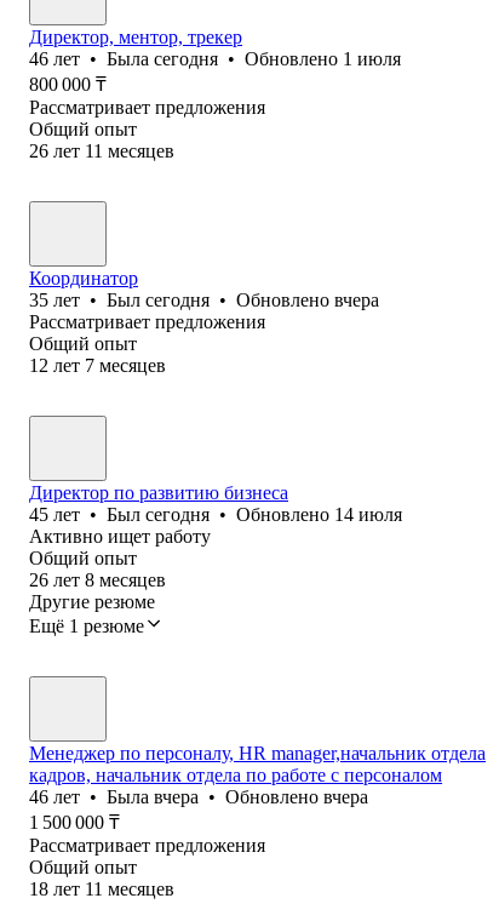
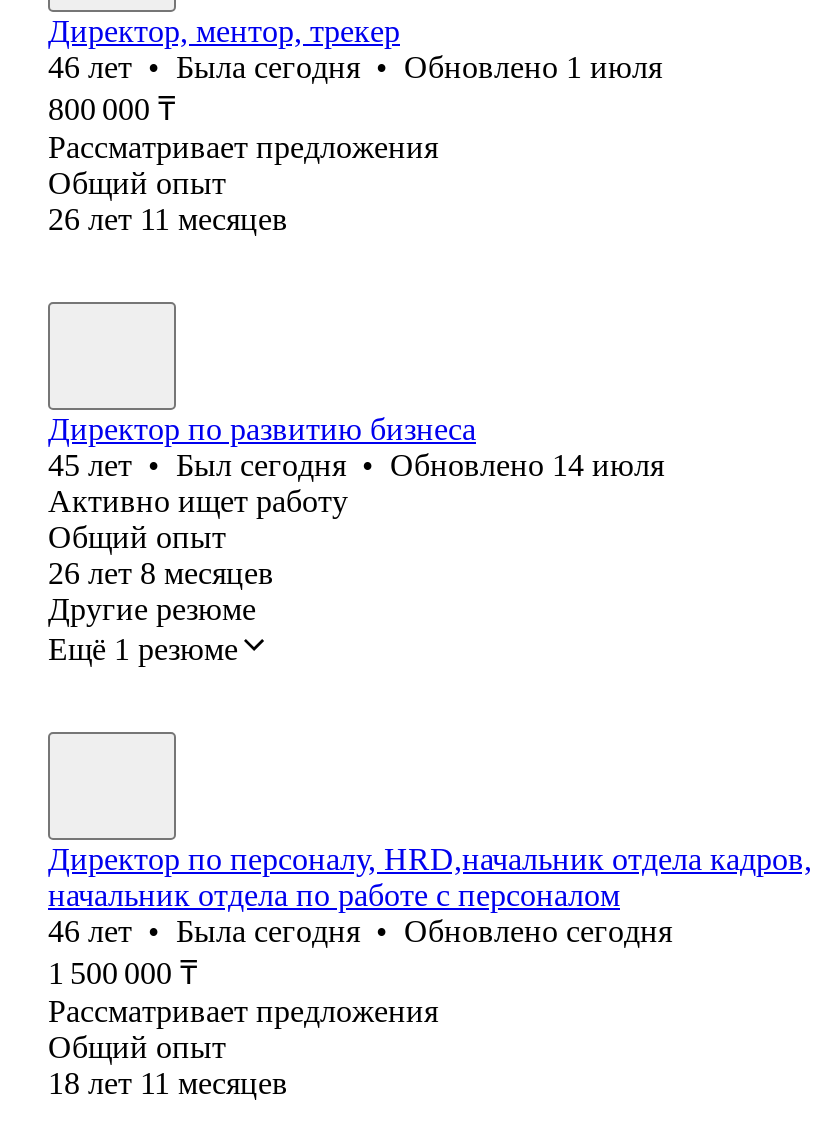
[29,268,379,376] Координатор | 35 лет • Был сегодня • Обновлено вчера | Рассматривает предложения | Общий опыт | 12 лет 7 месяцев -> none
[29,743,486,807] Менеджер по персоналу, HR manager,начальник отдела | кадров, начальник отдела по работе с персоналом | 46 лет • Была вчера • Обновлено вчера -> [48,842,812,948] Директор по персоналу, HRD,начальник отдела кадров, | начальник отдела по работе с персоналом | 46 лет • Была сегодня • Обновлено сегодня

